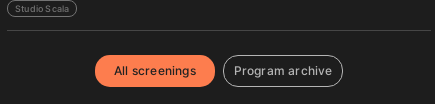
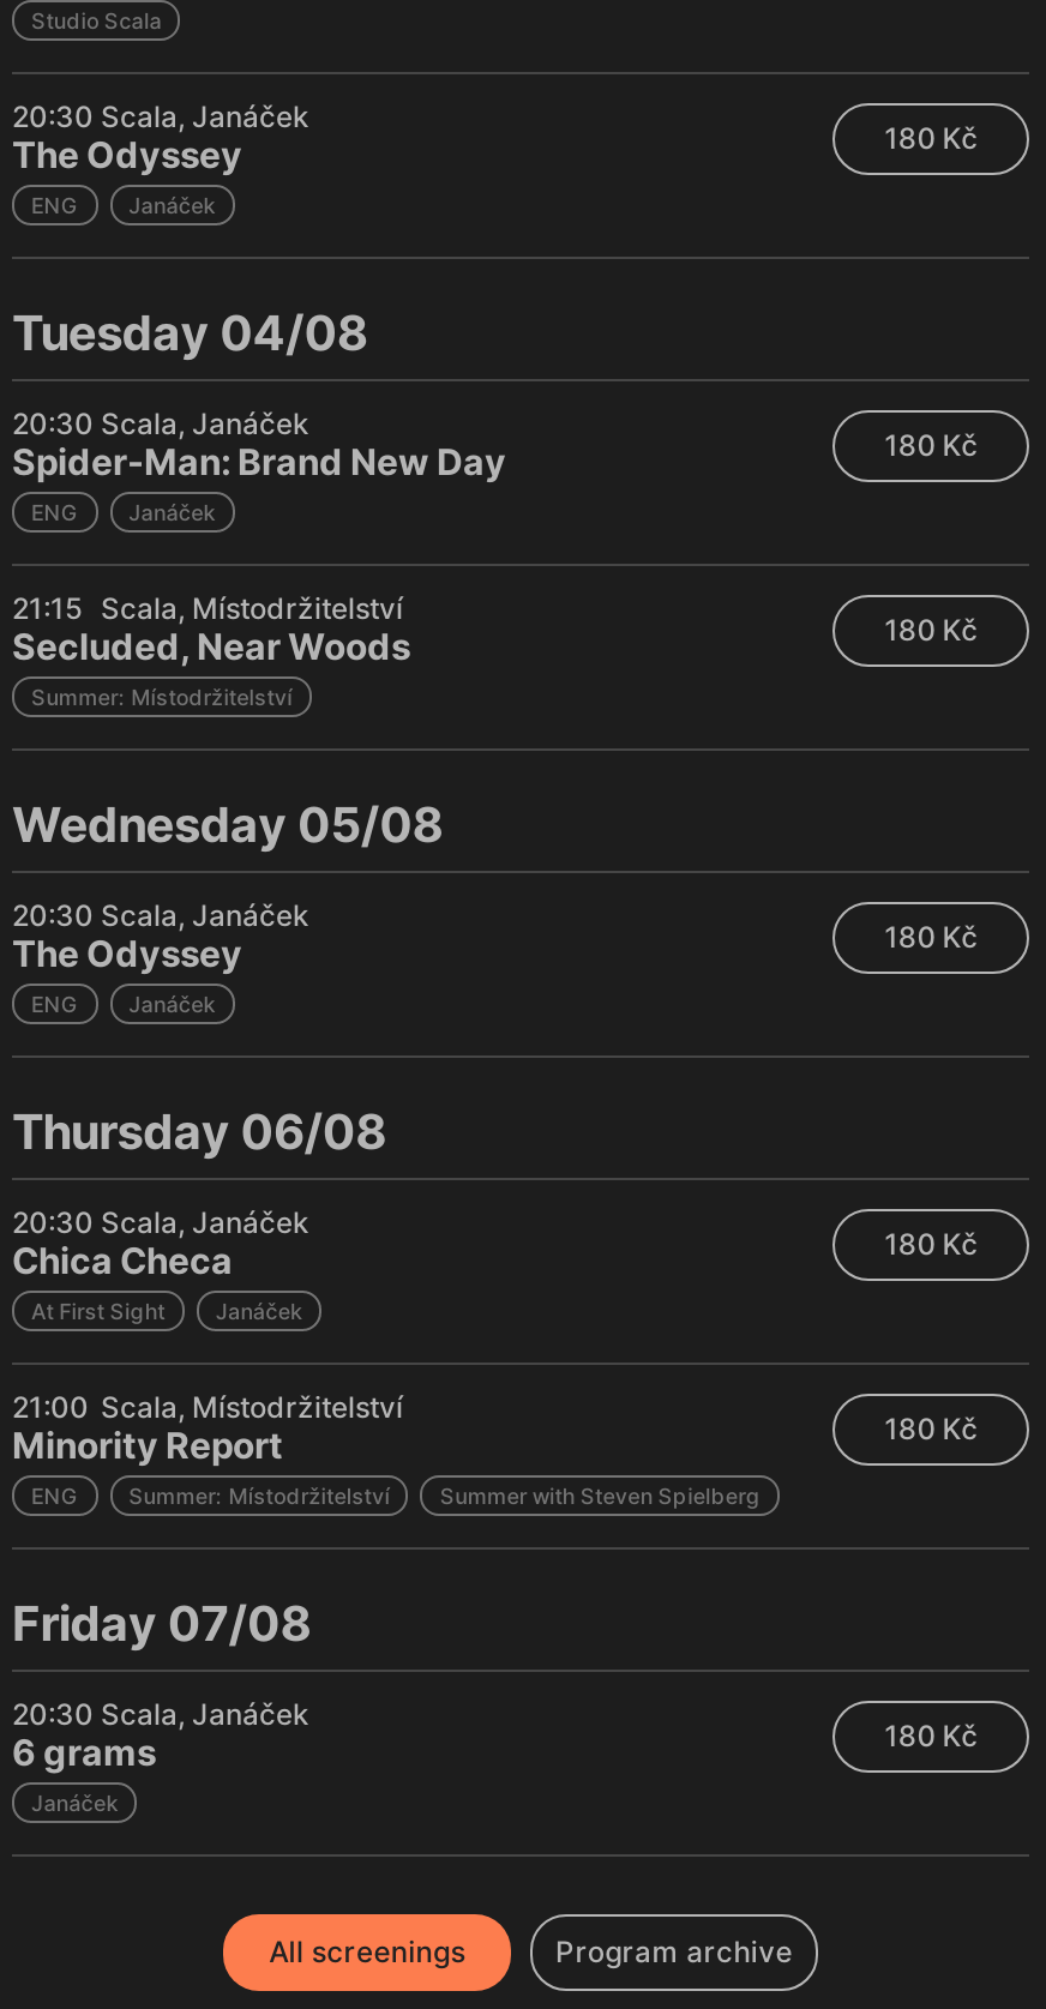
none -> [12,98,309,218] 20:30 Scala Janáček | The Odyssey | ENG | Janáček
none -> [12,305,506,525] Tuesday 04/08 | 20:30 Scala Janáček | Spider-Man: Brand New Day | ENG | Janáček
none -> [12,590,410,710] 21:15 Scala Místodržitelství | Secluded, Near Woods | Summer: Místodržitelství
none -> [12,796,443,1017] Wednesday 05/08 | 20:30 Scala Janáček | The Odyssey | ENG | Janáček
none -> [12,1103,386,1324] Thursday 06/08 | 20:30 Scala Janáček | Chica Checa | At First Sight | Janáček
none -> [12,1389,761,1509] 21:00 Scala Místodržitelství | Minority Report | ENG | Summer: Místodržitelství | Summer with Steven Spielberg
none -> [12,1595,310,1816] Friday 07/08 | 20:30 Scala Janáček | 6 grams | Janáček
none -> [884,120,977,156] 180 Kč
none -> [884,427,977,463] 180 Kč
none -> [884,612,977,648] 180 Kč
none -> [884,919,977,955] 180 Kč
none -> [884,1226,977,1262] 180 Kč
none -> [884,1410,977,1446] 180 Kč
none -> [884,1718,977,1754] 180 Kč

